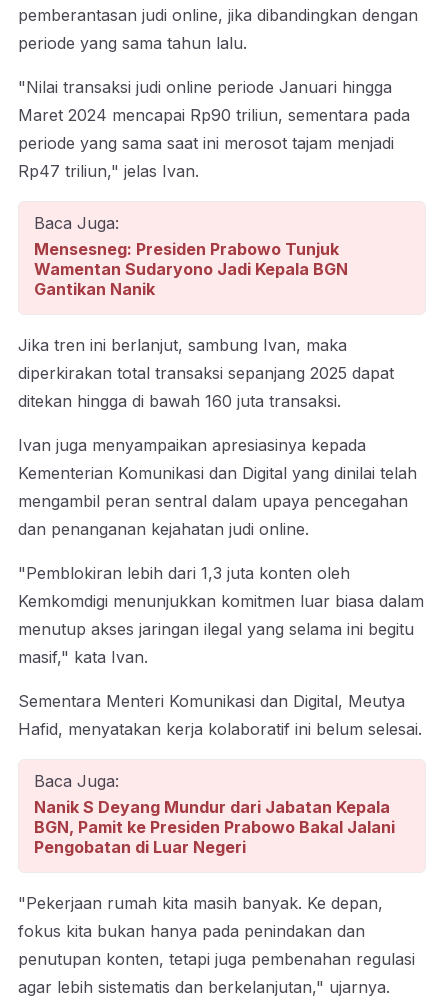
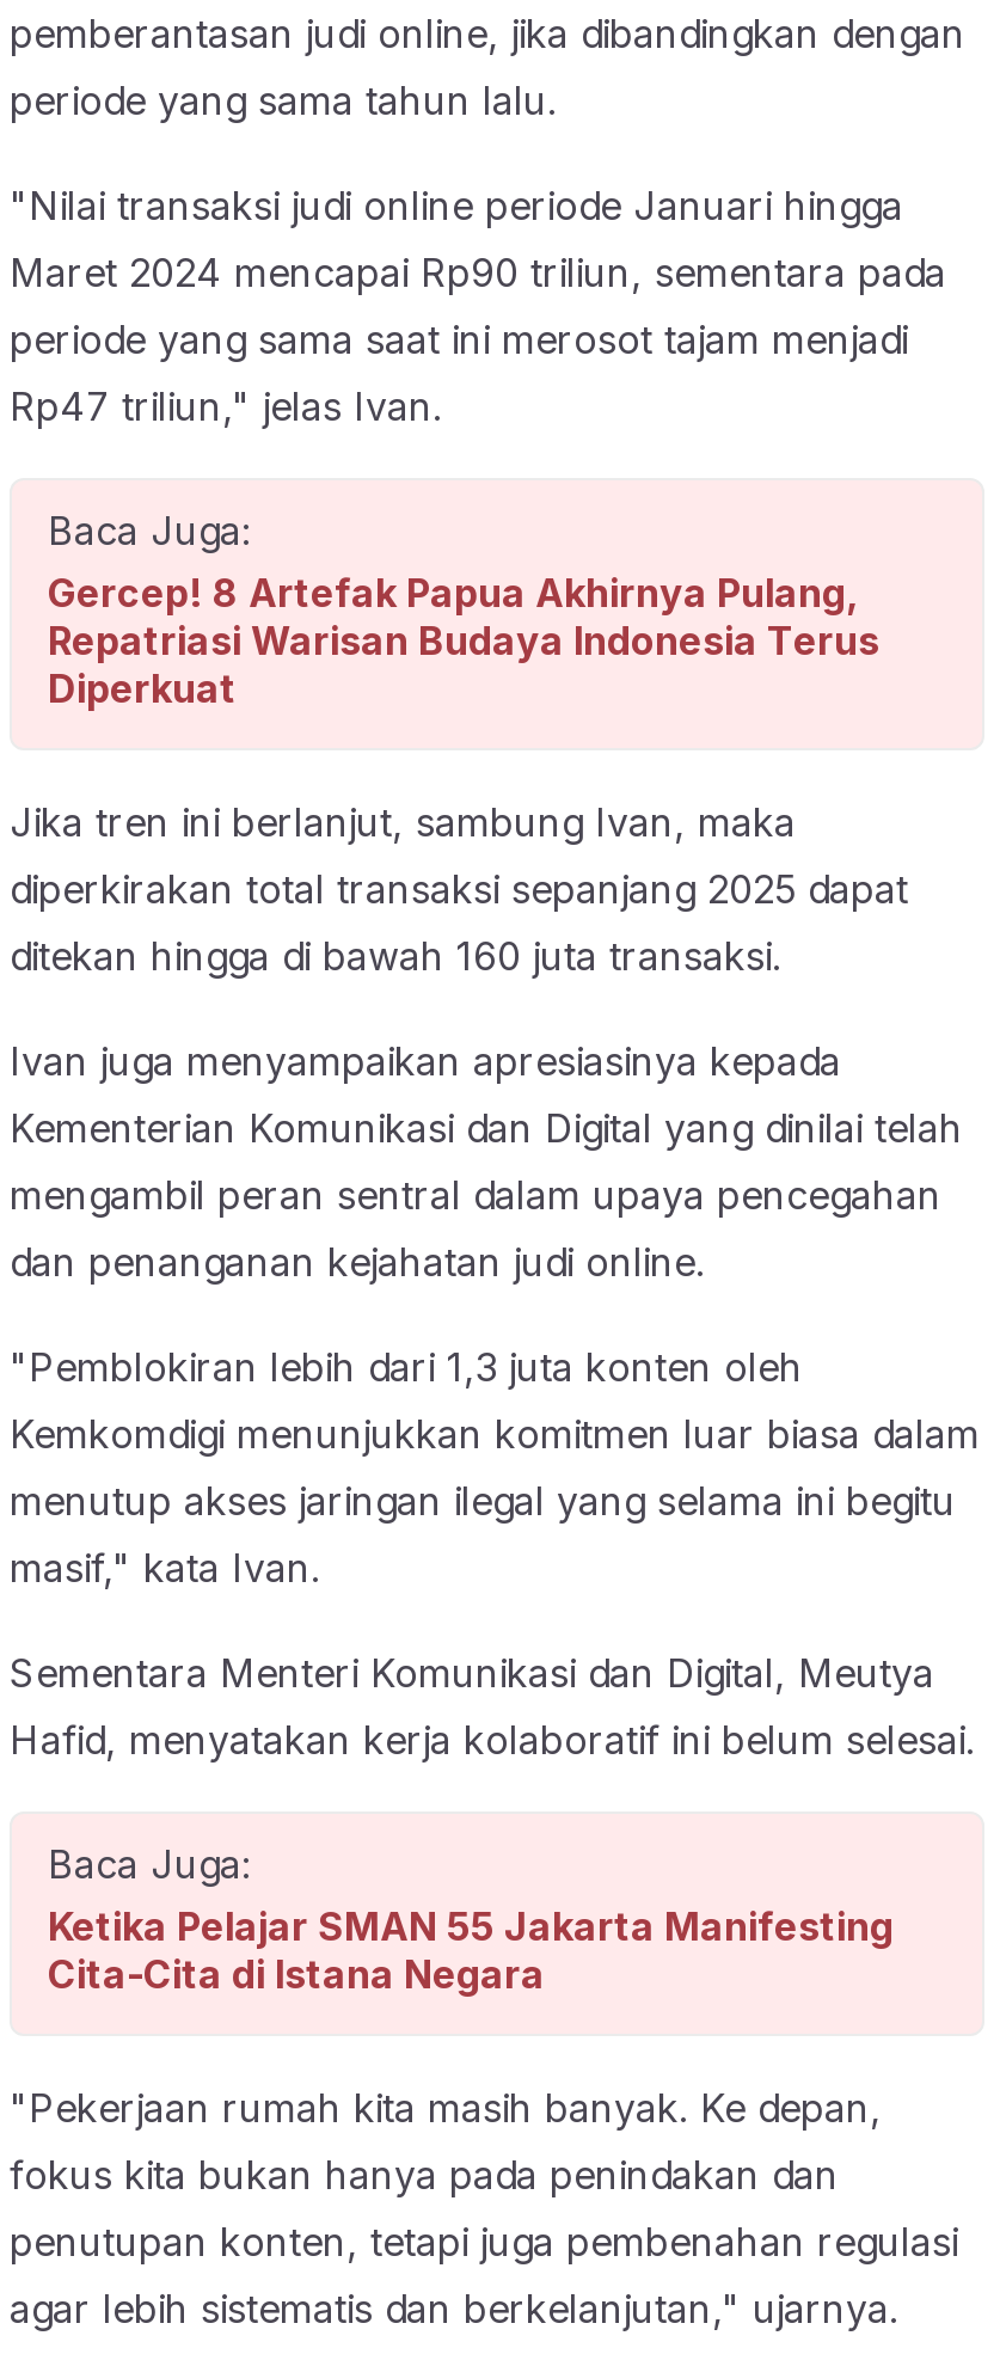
[34,239,348,299] Mensesneg: Presiden Prabowo Tunjuk | Wamentan Sudaryono Jadi Kepala BGN | Gantikan Nanik -> [48,569,879,713] Gercep! 8 Artefak Papua Akhirnya Pulang, | Repatriasi Warisan Budaya Indonesia Terus | Diperkuat
[34,797,395,857] Nanik S Deyang Mundur dari Jabatan Kepala | BGN, Pamit ke Presiden Prabowo Bakal Jalani | Pengobatan di Luar Negeri -> [48,1903,894,1998] Ketika Pelajar SMAN 55 Jakarta Manifesting | Cita-Cita di Istana Negara

